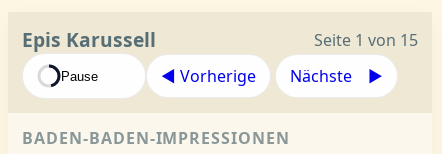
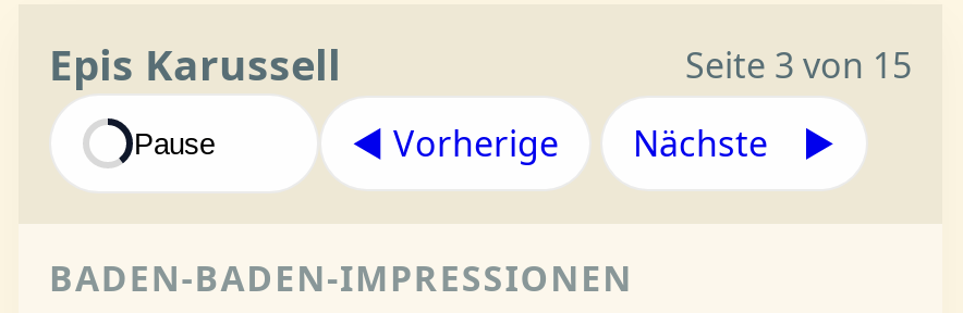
[314,28,418,50] Seite 1 von 15 -> [685,40,912,88] Seite 3 von 15

